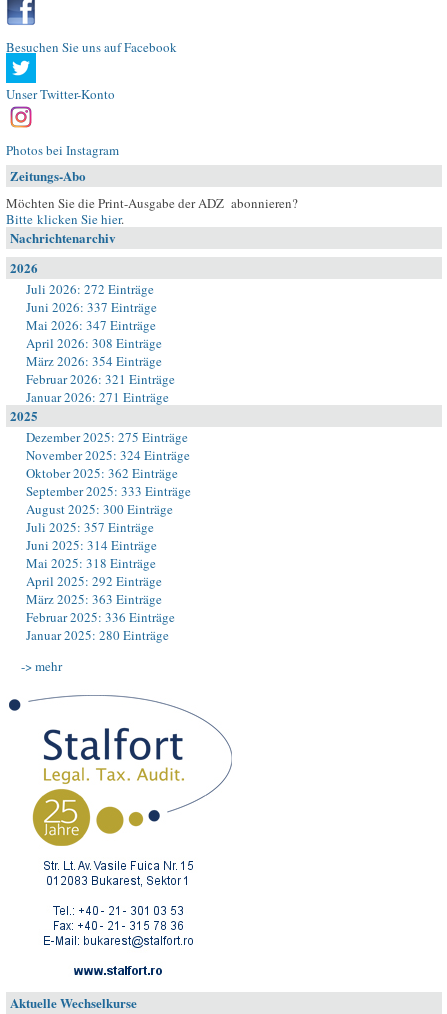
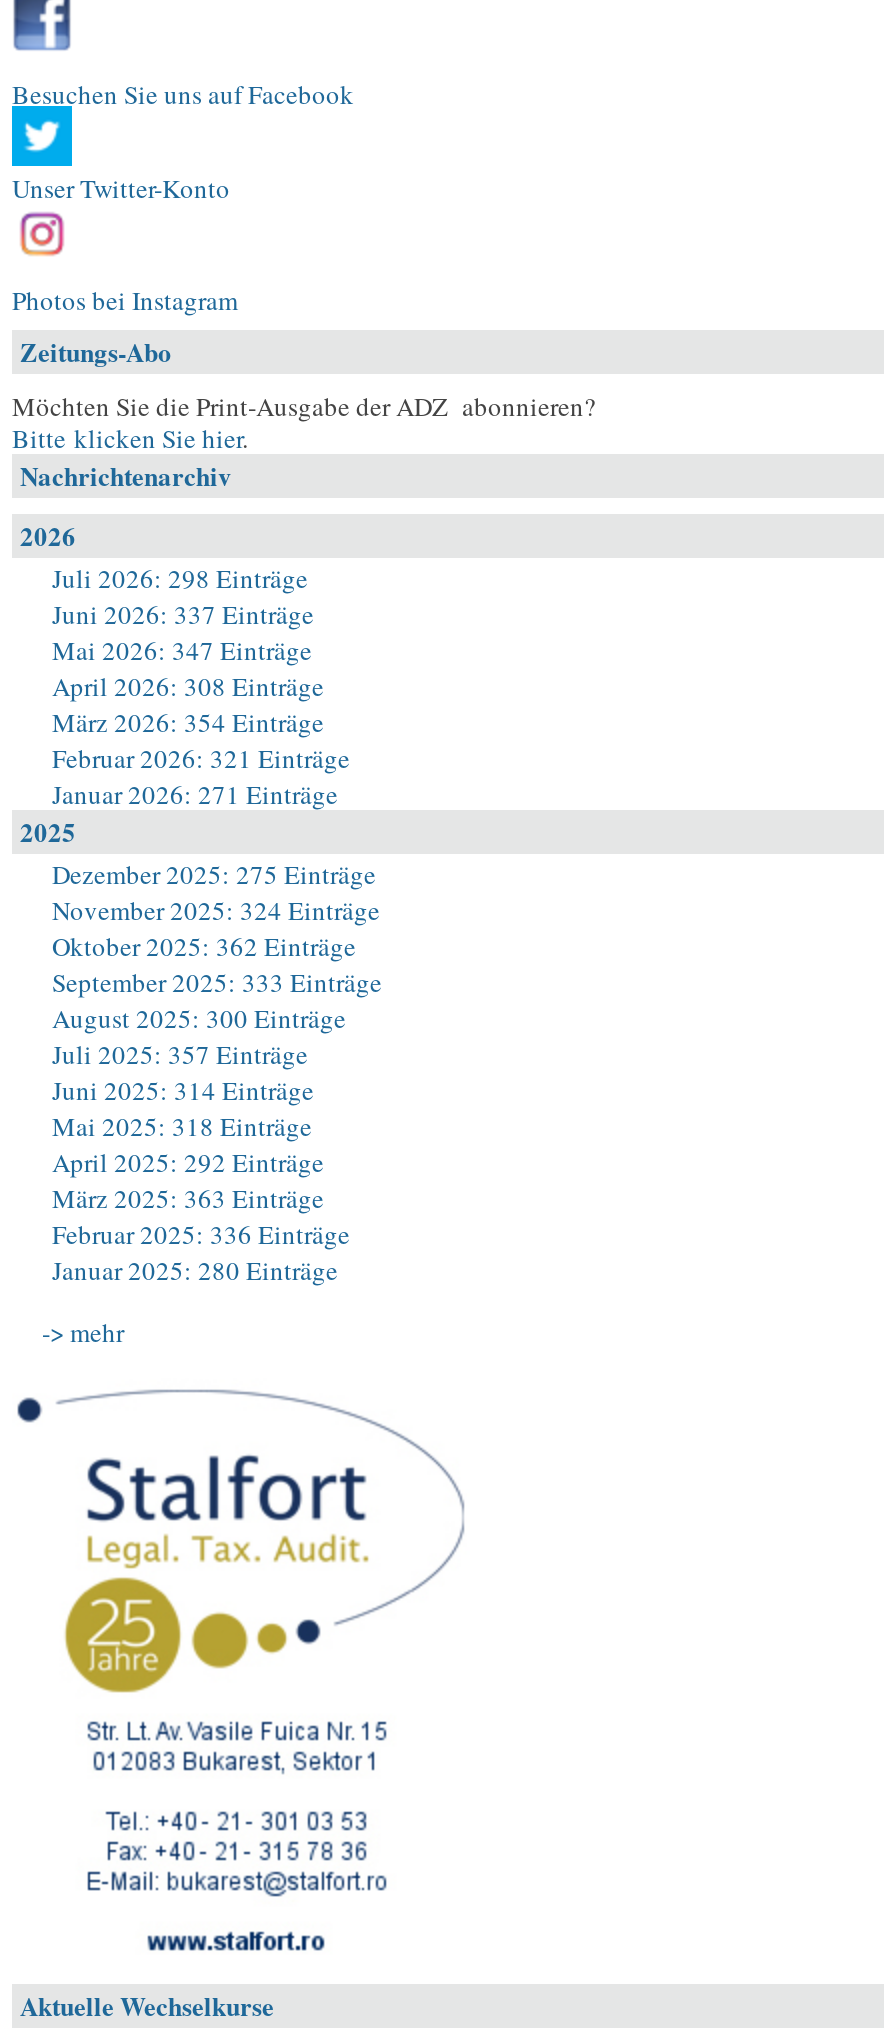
[26,280,154,298] Juli 2026: 272 Einträge -> [52,560,308,596] Juli 2026: 298 Einträge

